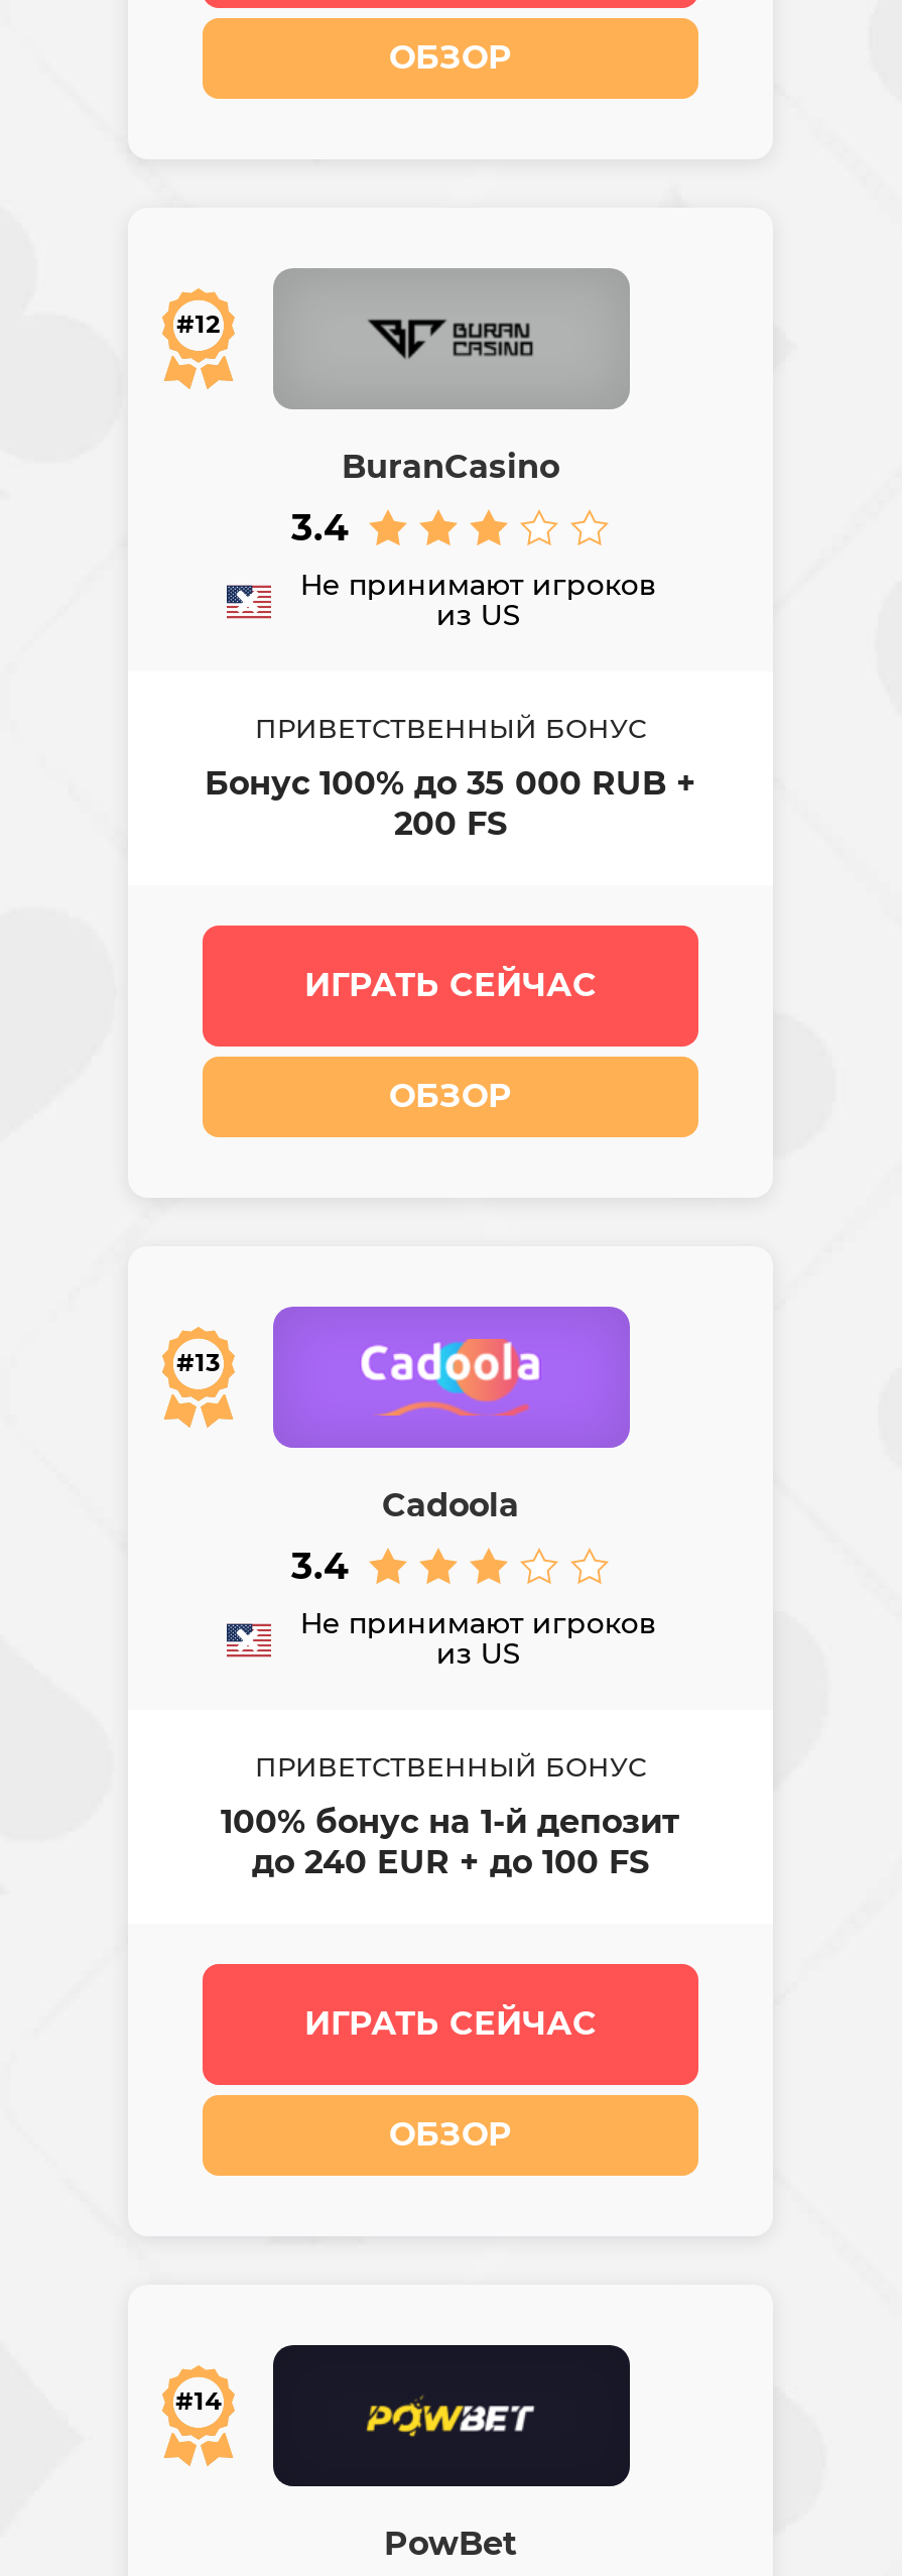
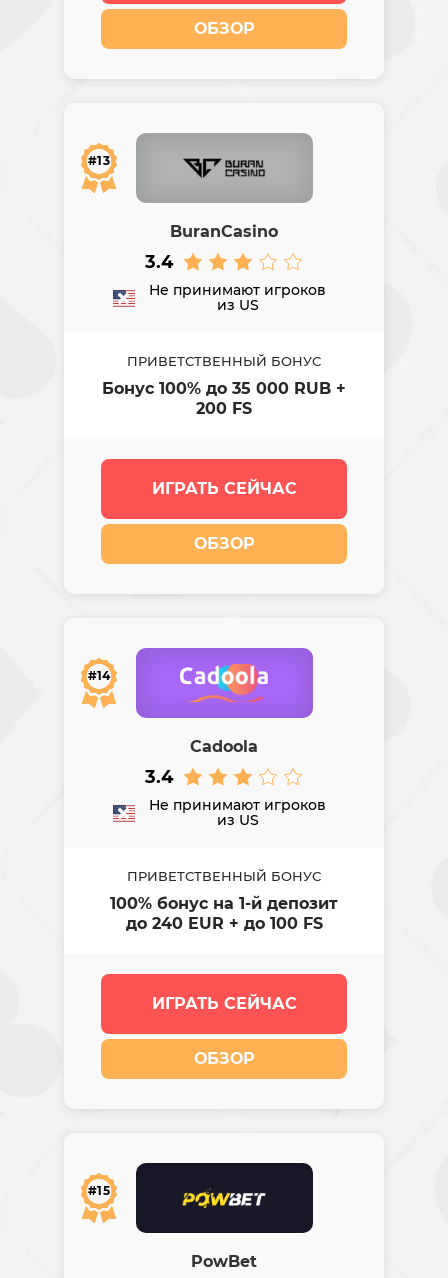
[177,309,221,339] #12 -> [88,153,110,168] #13
[177,1347,221,1377] #13 -> [88,668,110,683] #14
[176,2385,222,2416] #14 -> [88,1183,110,1198] #15

